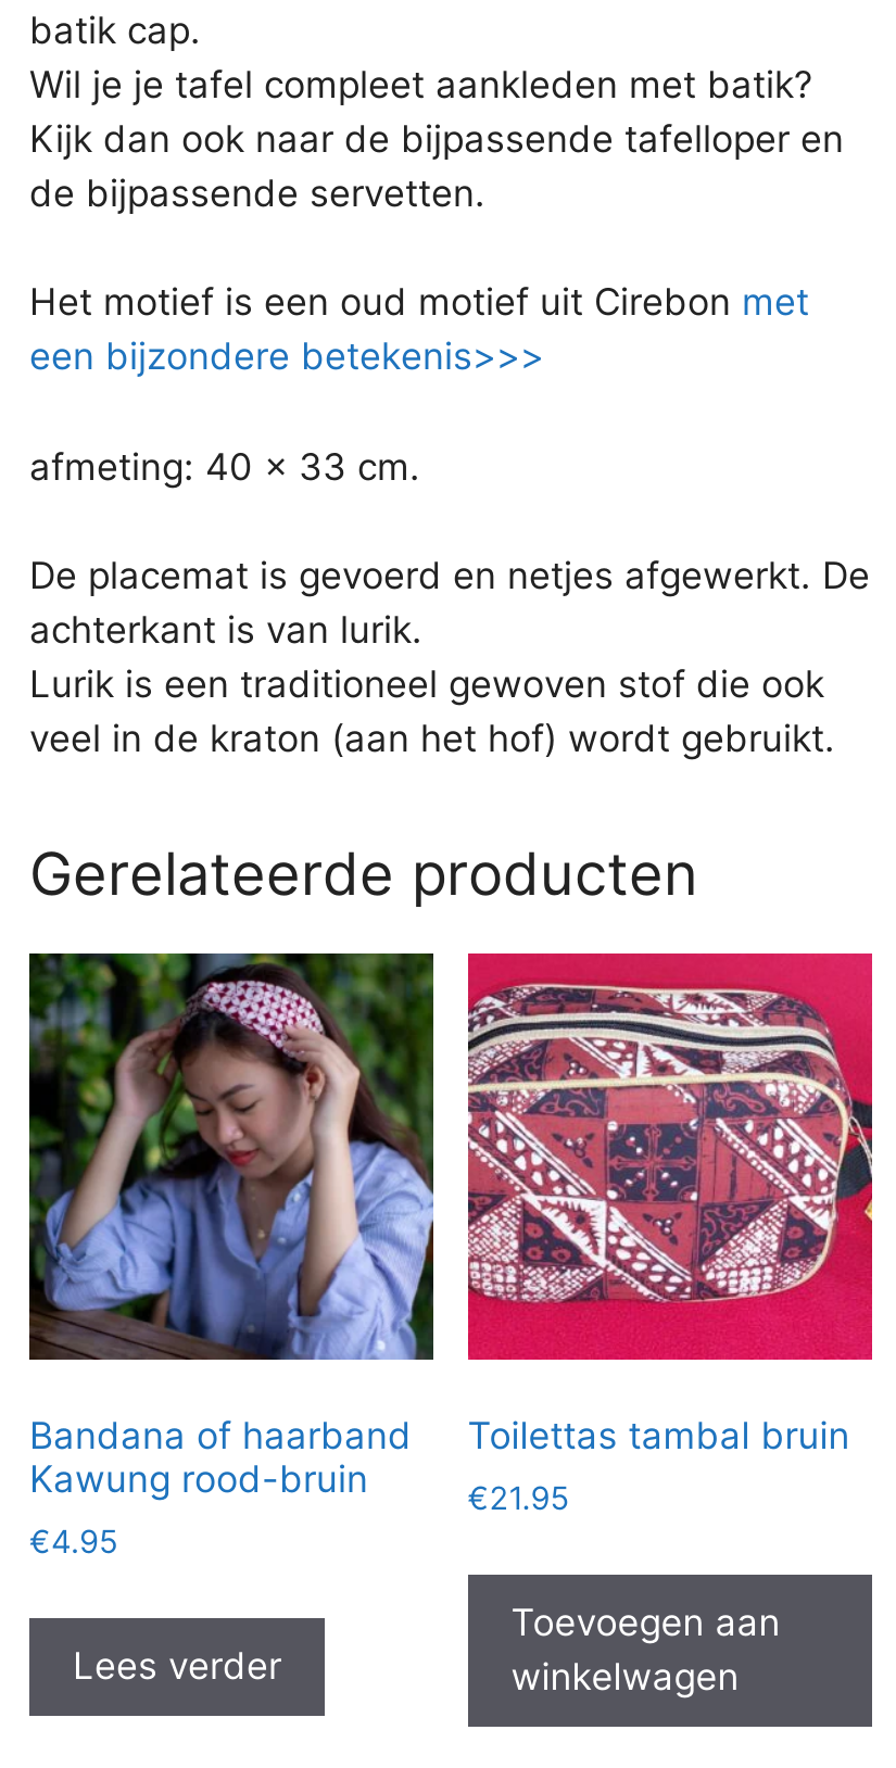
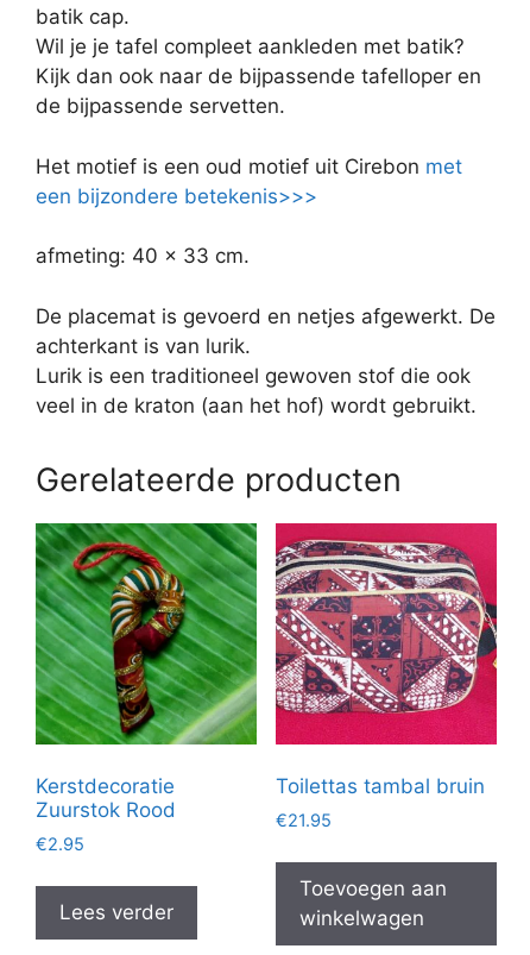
[27,951,436,1502] [image] | Bandana of haarband | Kawung rood-bruin -> [34,522,258,822] [image] | Kerstdecoratie | Zuurstok Rood
[29,1522,118,1561] €4.95 -> [36,834,84,855] €2.95

